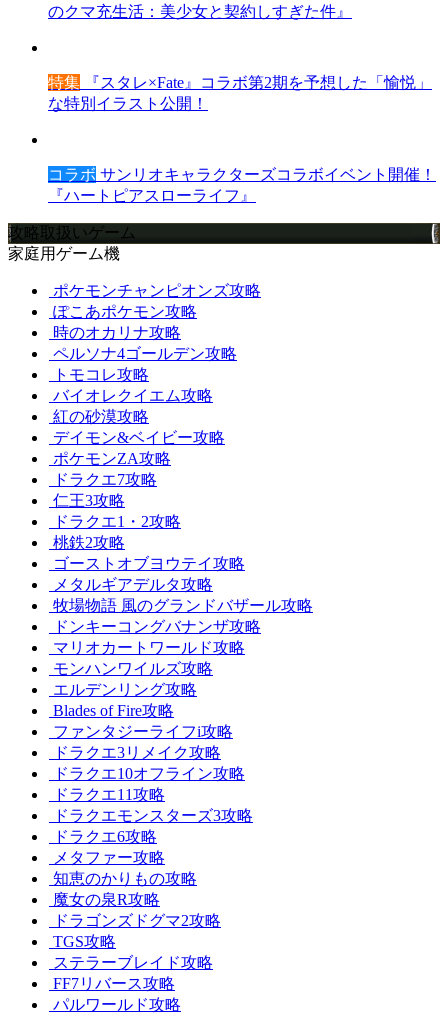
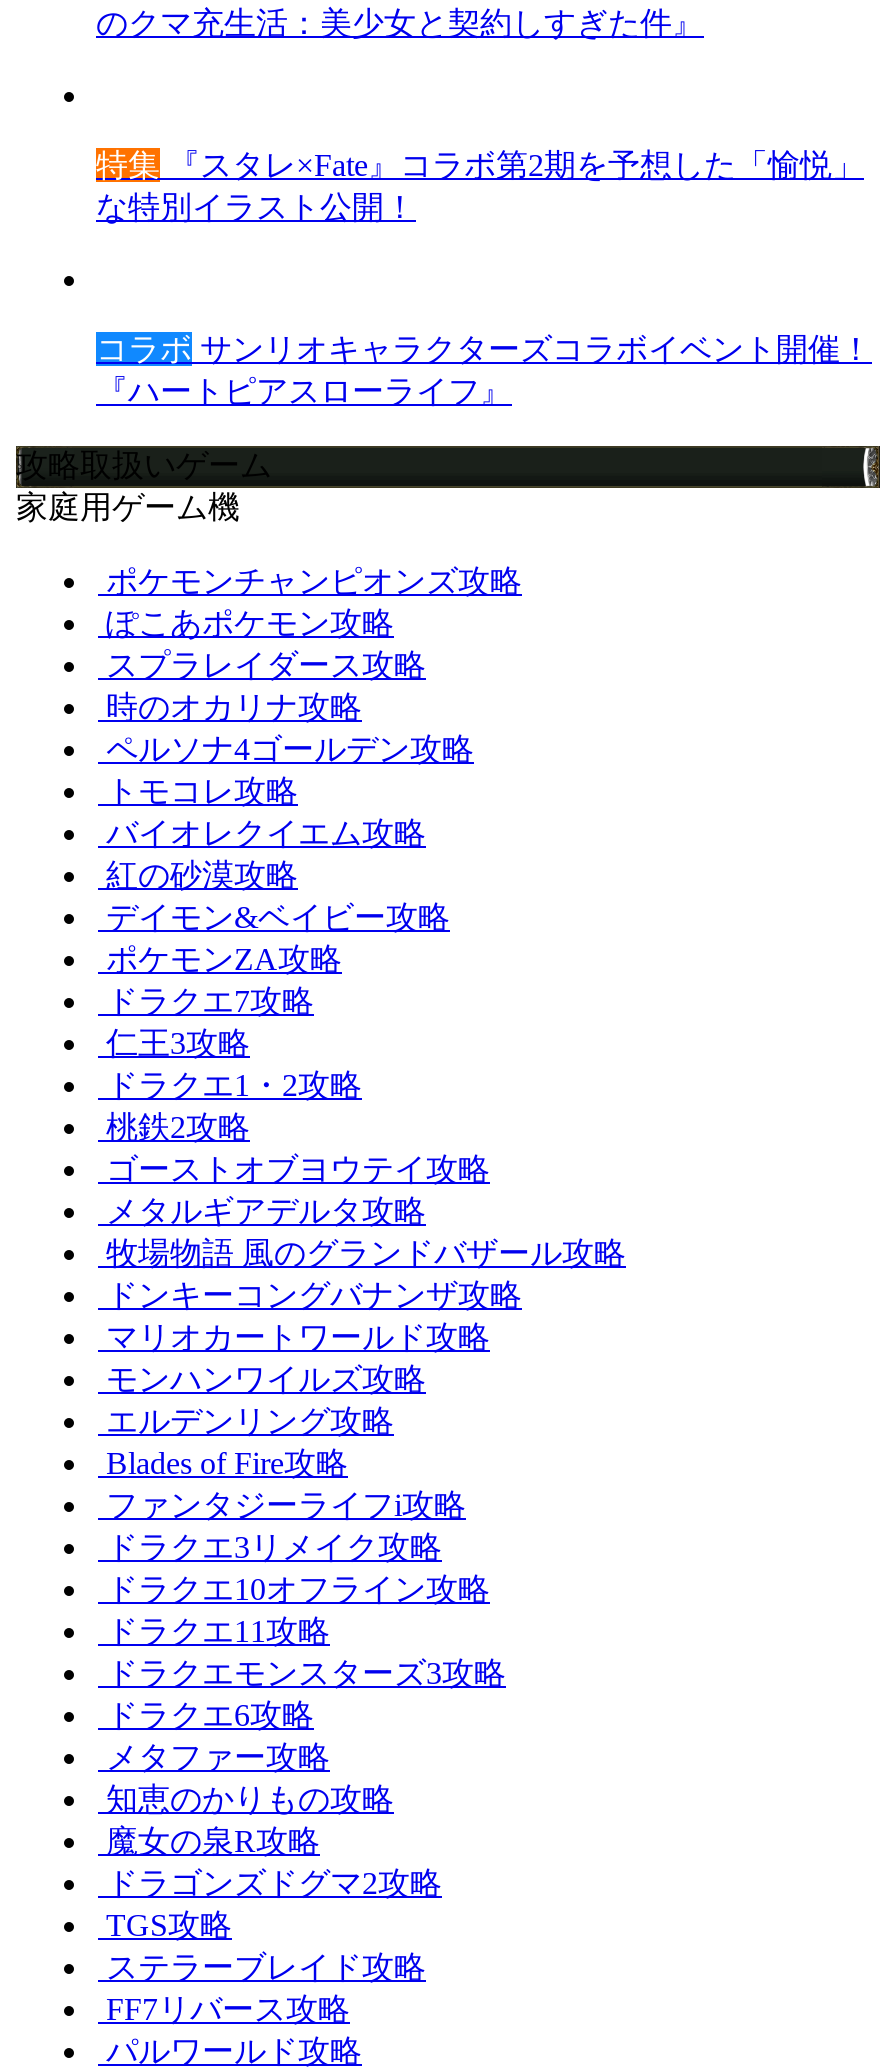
none -> [106,648,426,682] スプラレイダース攻略

